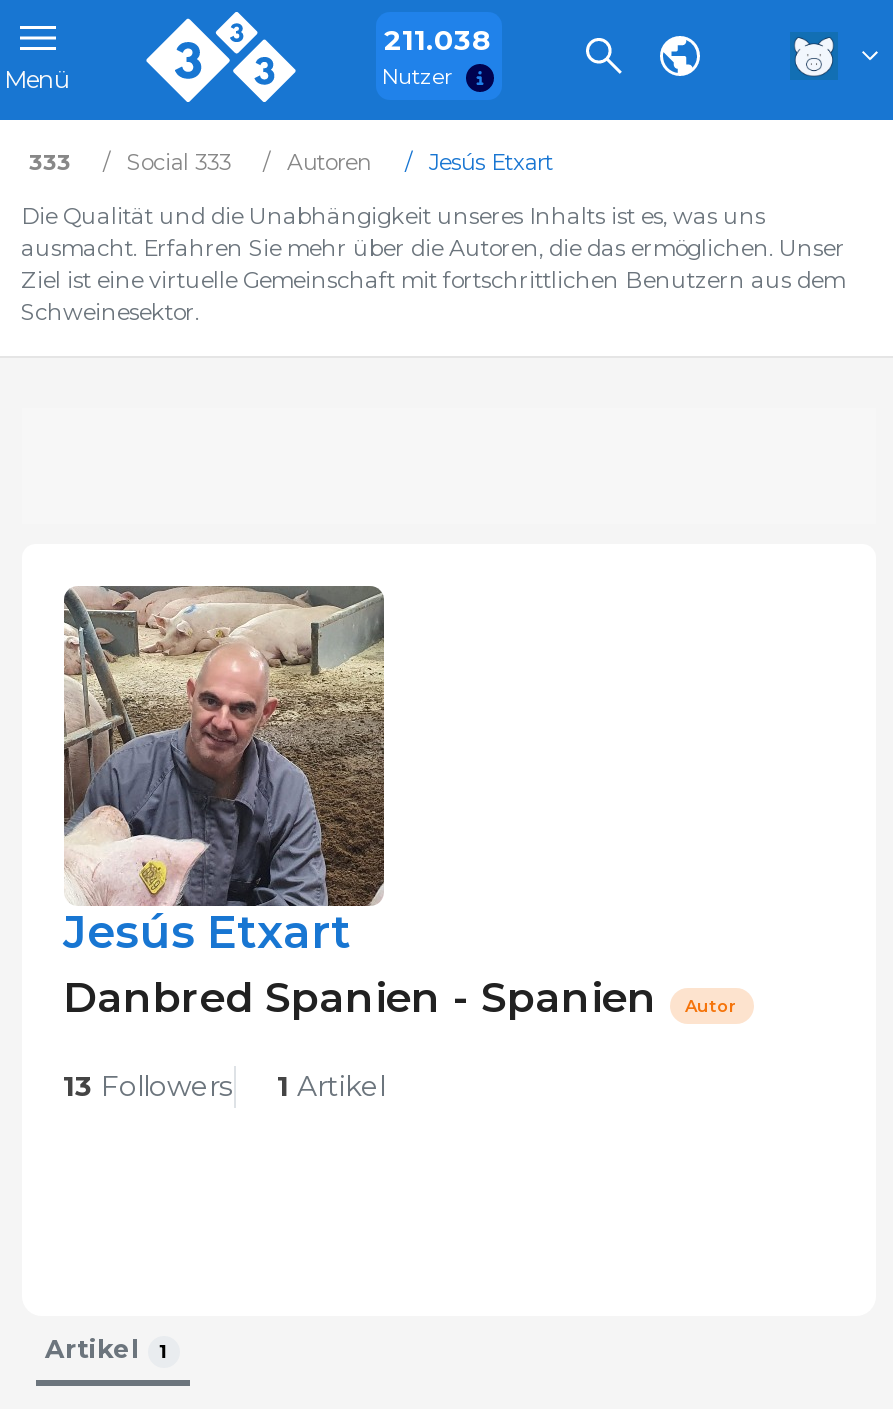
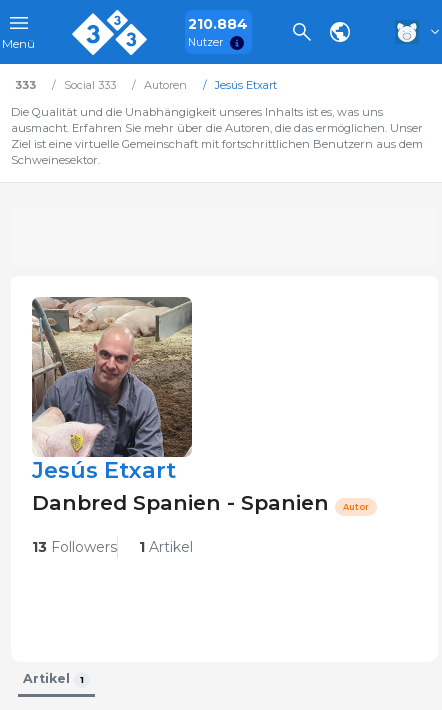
[384,21,492,57] 211.038 -> [188,14,248,32] 210.884

